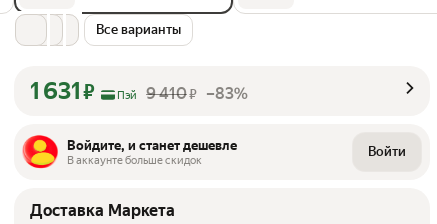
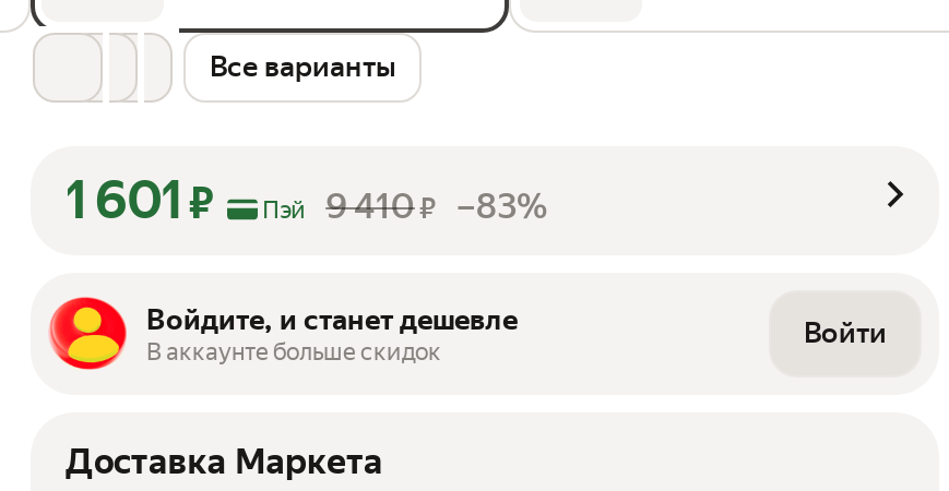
[30,77,248,105] 1 631 ₽ Пэй 9 410 ₽ –83% -> [66,170,548,232] 1 601 ₽ Пэй 9 410 ₽ –83%

